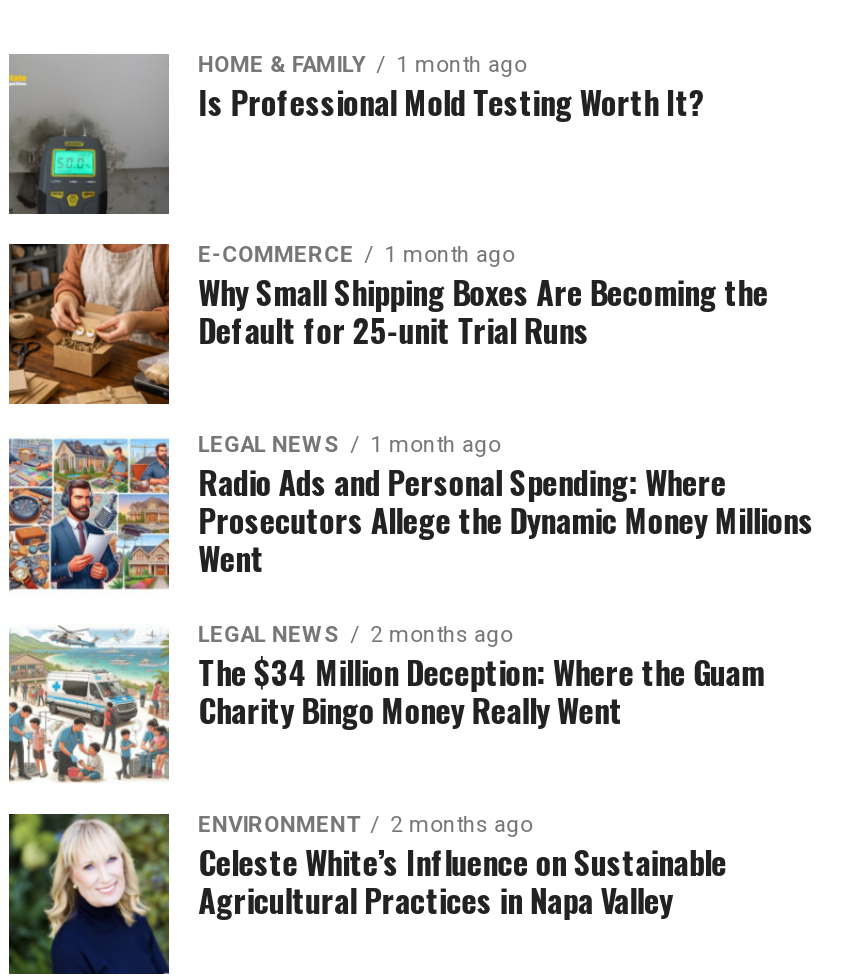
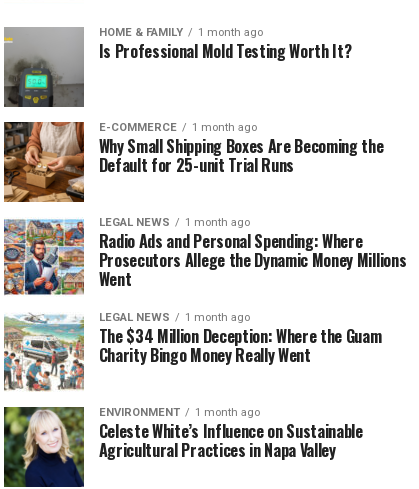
[198,622,512,648] LEGAL NEWS 2 months ago -> [99,311,250,324] LEGAL NEWS 1 month ago
[198,812,532,838] ENVIRONMENT 2 months ago -> [99,406,260,419] ENVIRONMENT 1 month ago

